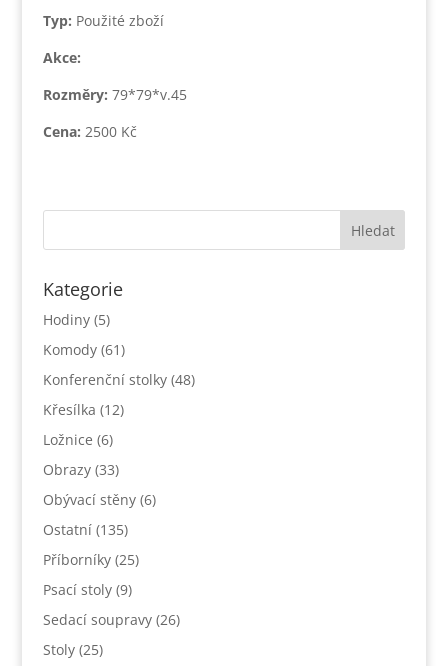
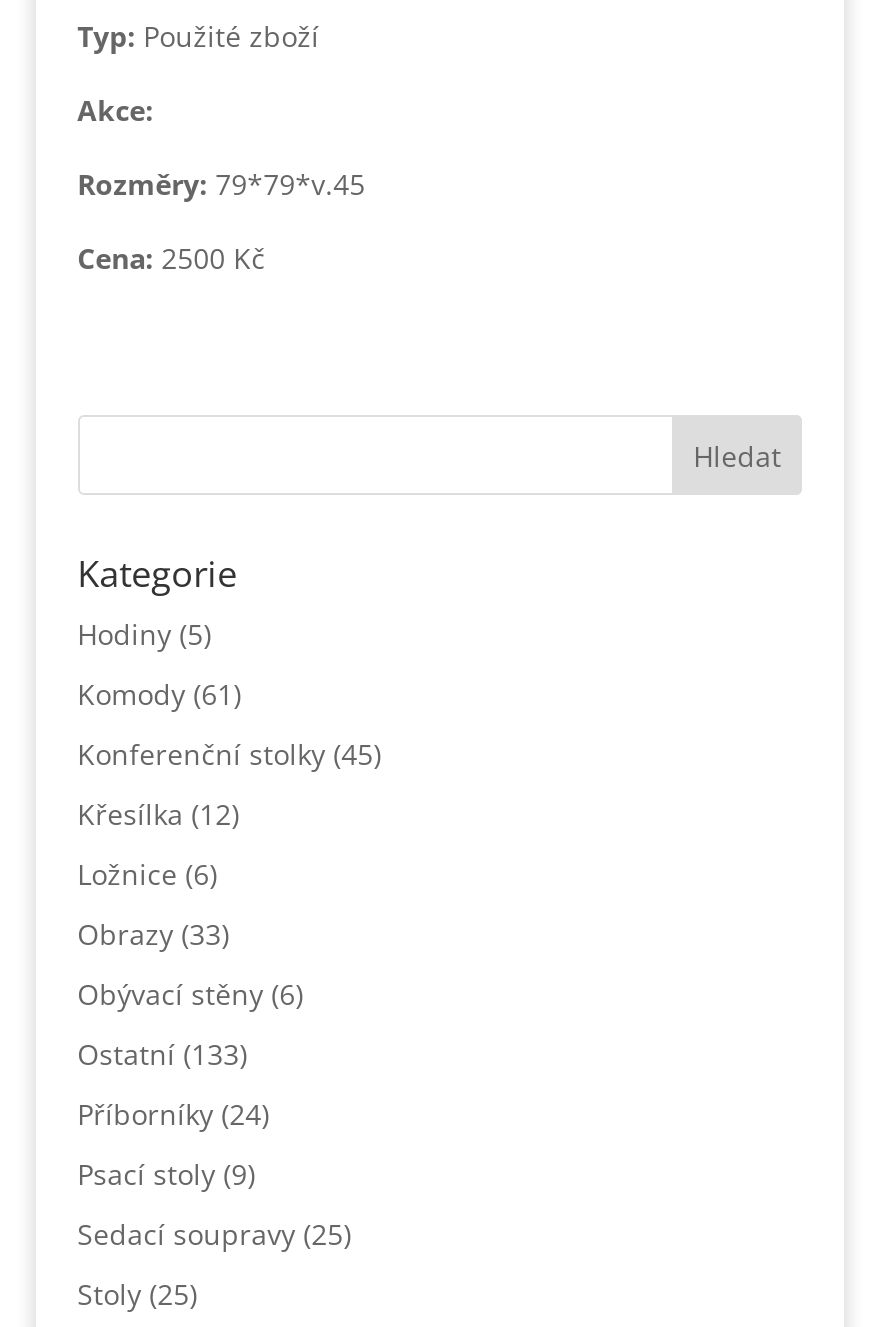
[43,370,195,389] Konferenční stolky (48) -> [77,735,381,773] Konferenční stolky (45)
[43,520,128,539] Ostatní (135) -> [77,1035,247,1073] Ostatní (133)
[43,550,139,569] Příborníky (25) -> [77,1095,269,1133] Příborníky (24)
[43,610,180,629] Sedací soupravy (26) -> [77,1215,351,1253] Sedací soupravy (25)

